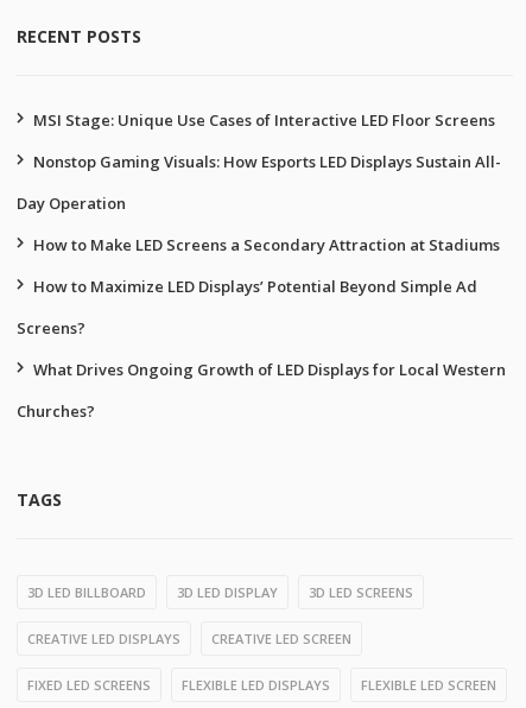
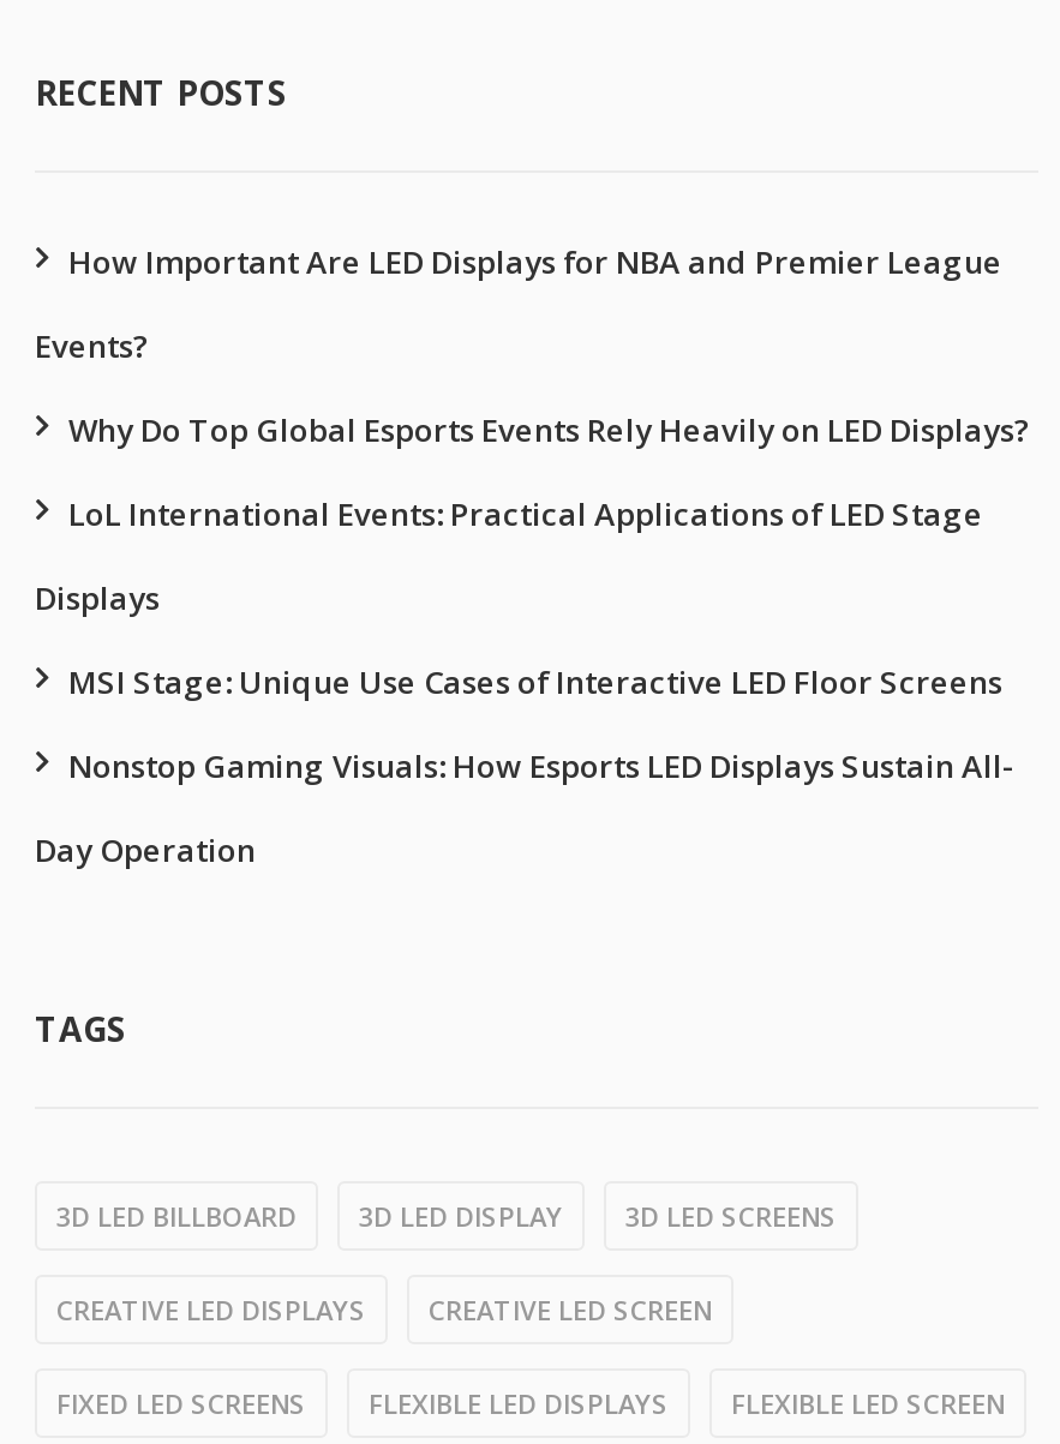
none -> [35,239,1031,618] How Important Are LED Displays for NBA and Premier League | Events? | Why Do Top Global Esports Events Rely Heavily on LED Displays? | LoL International Events: Practical Applications of LED Stage | Displays
moved [17,109,501,213] -> [35,659,1014,870]: MSI Stage: Unique Use Cases of Interactive LED Floor Screens | Nonstop Gaming Visuals: How Esports LED Displays Sustain All- | Day Operation
[17,234,506,421] How to Make LED Screens a Secondary Attraction at Stadiums | How to Maximize LED Displays’ Potential Beyond Simple Ad | Screens? | What Drives Ongoing Growth of LED Displays for Local Western | Churches? -> none

